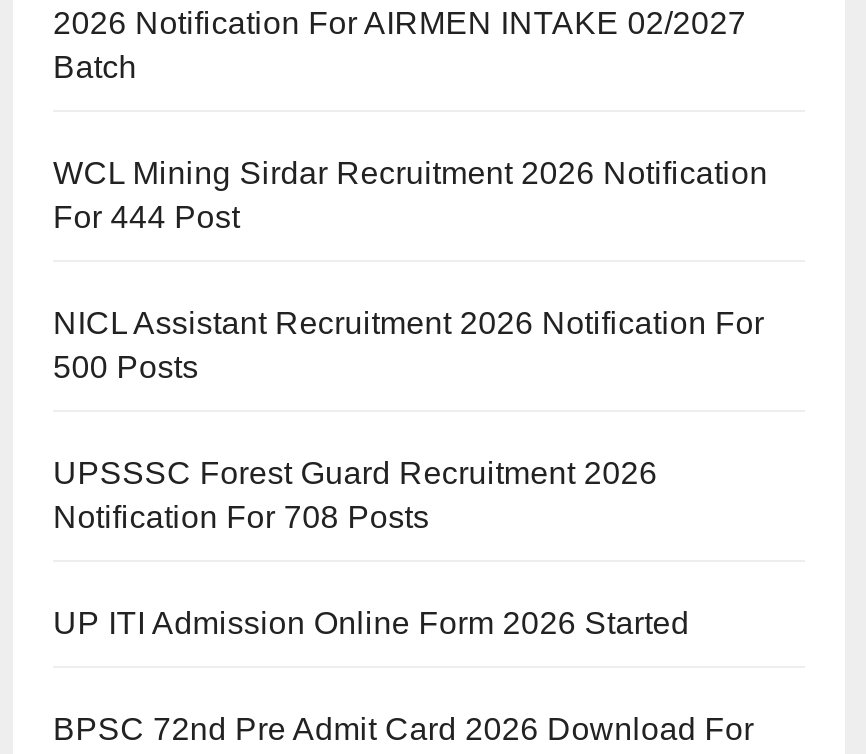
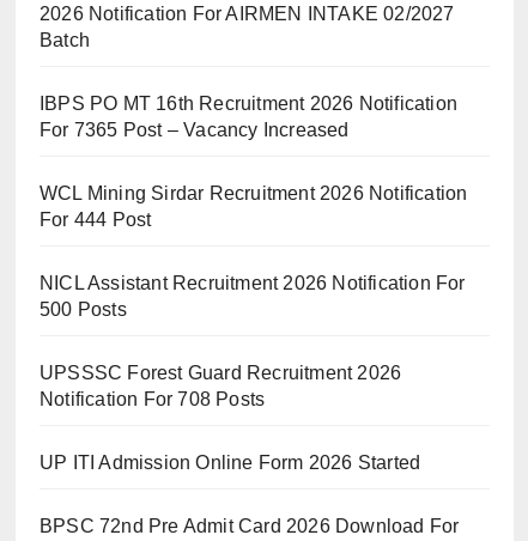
none -> [40,93,457,140] IBPS PO MT 16th Recruitment 2026 Notification | For 7365 Post – Vacancy Increased

